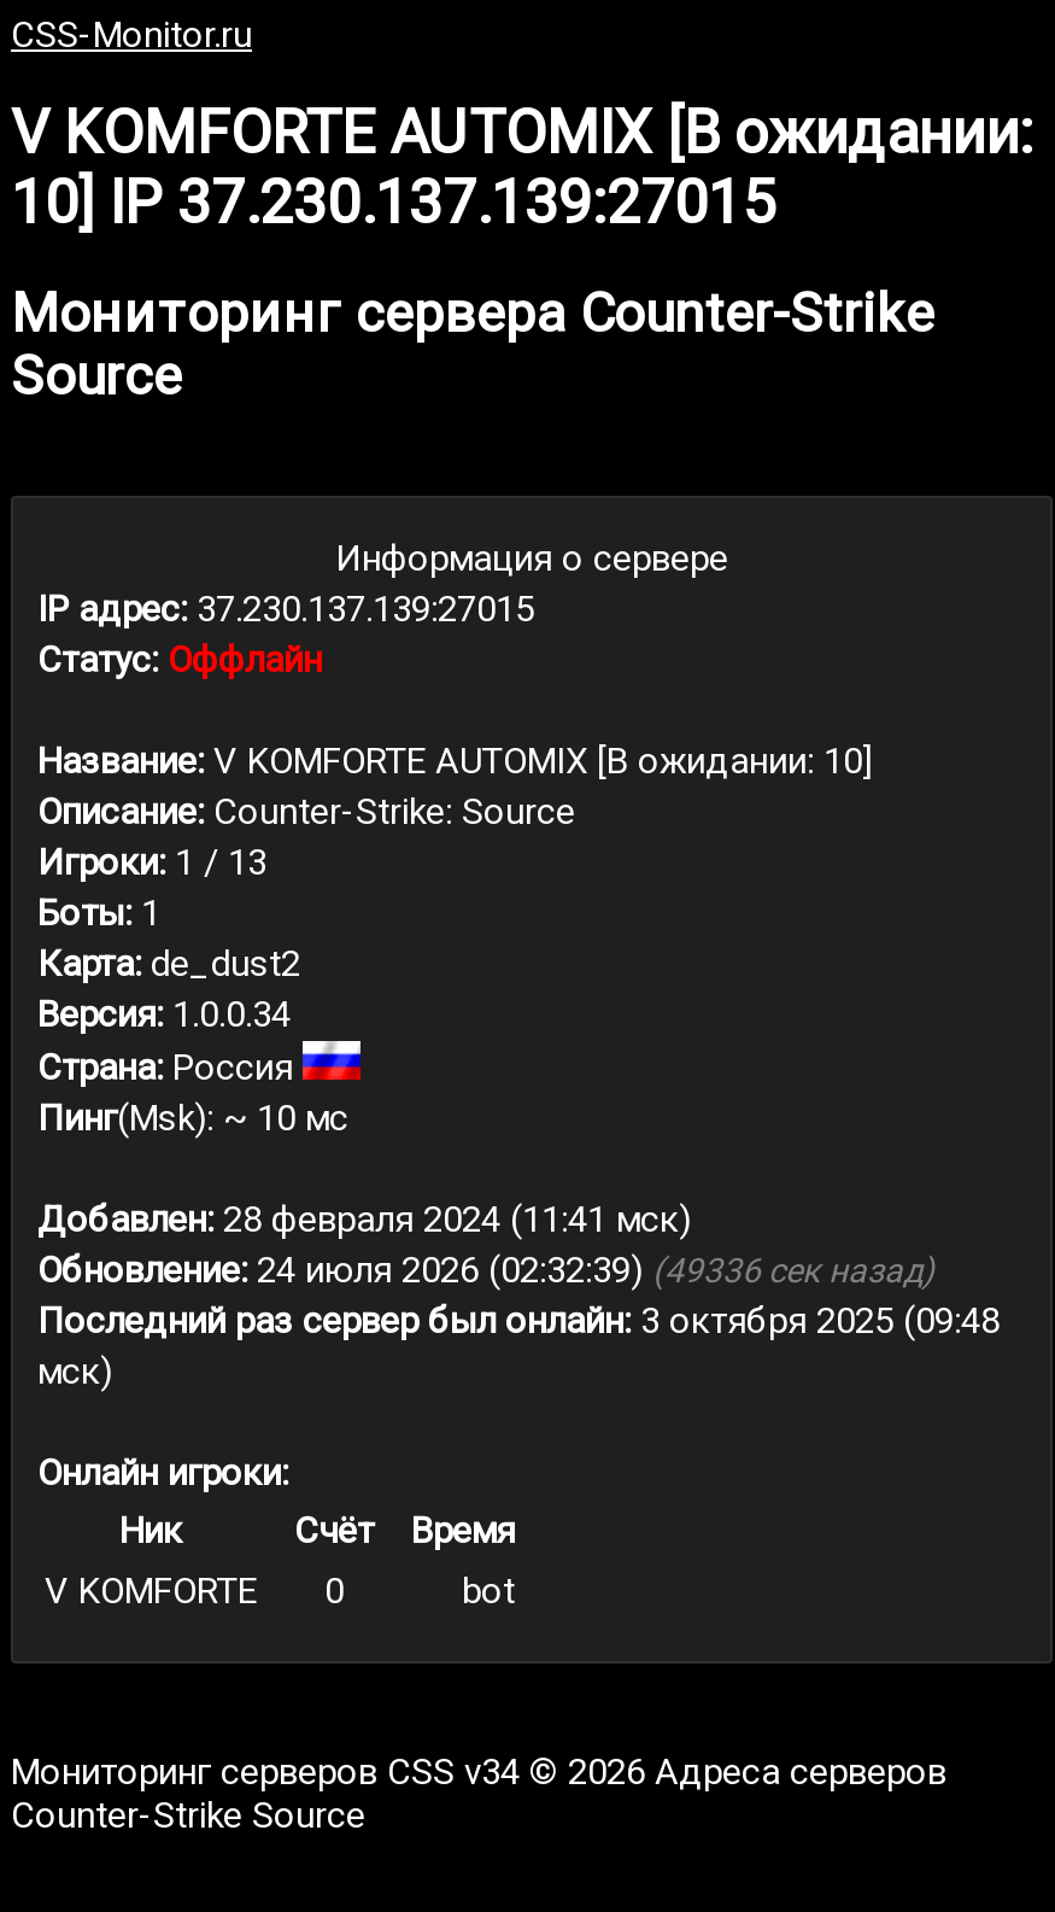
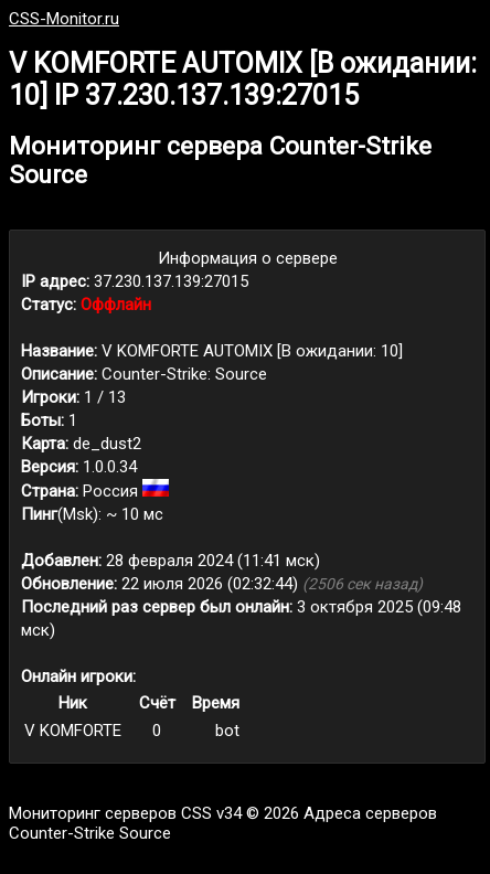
[37,1249,934,1292] Обновление: 24 июля 2026 (02:32:39) (49336 сек назад) -> [21,574,423,594] Обновление: 22 июля 2026 (02:32:44) (2506 сек назад)

